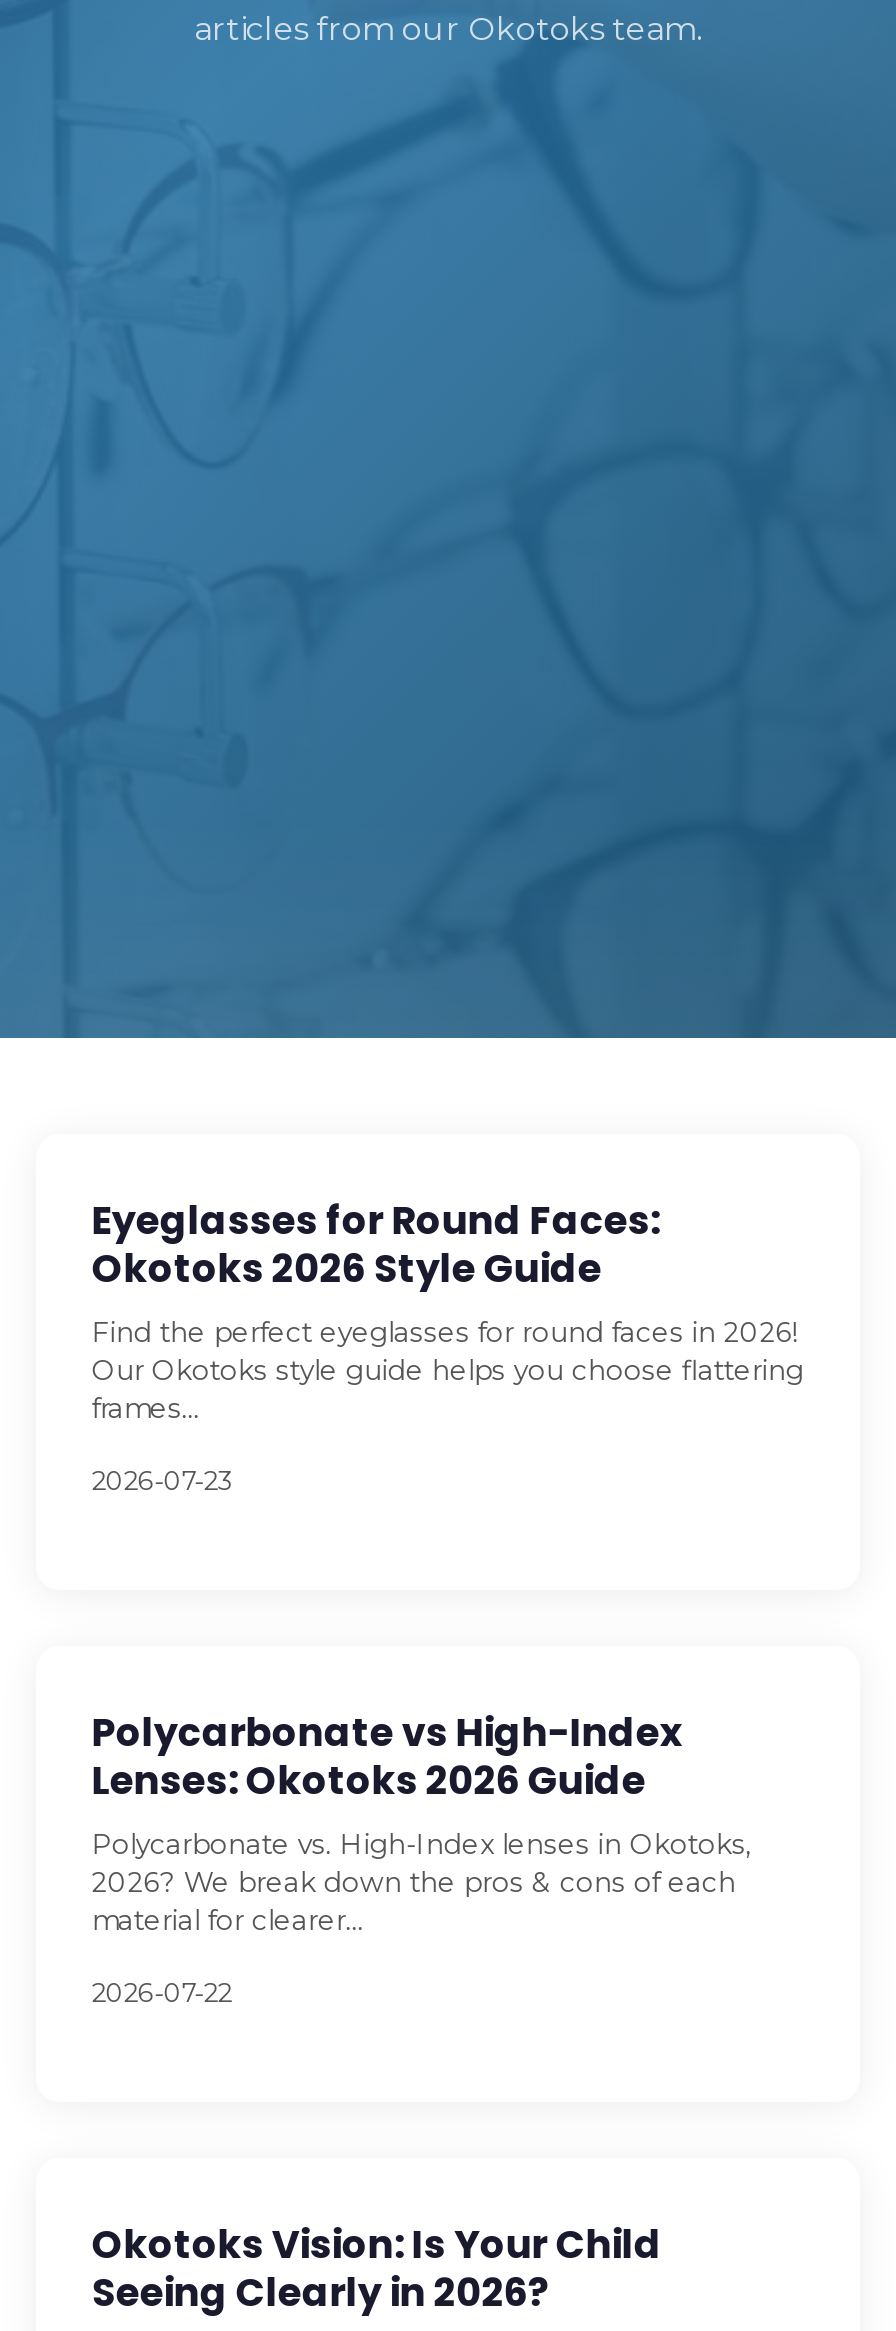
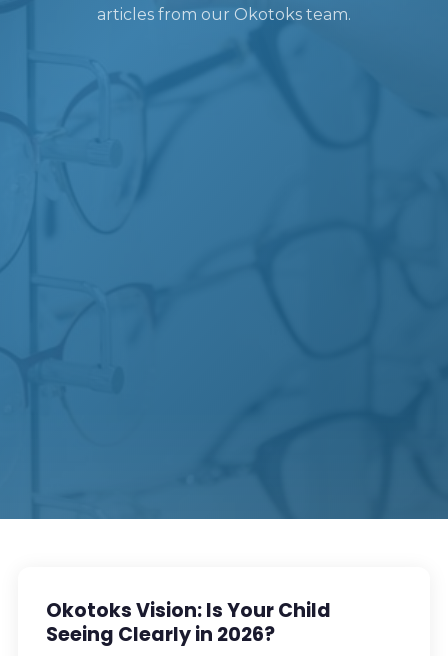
[92,1194,804,1496] Eyeglasses for Round Faces: | Okotoks 2026 Style Guide | Find the perfect eyeglasses for round faces in 2026! | Our Okotoks style guide helps you choose flattering | frames... | 2026-07-23 -> none
[92,1706,752,2008] Polycarbonate vs High-Index | Lenses: Okotoks 2026 Guide | Polycarbonate vs. High-Index lenses in Okotoks, | 2026? We break down the pros & cons of each | material for clearer... | 2026-07-22 -> none

